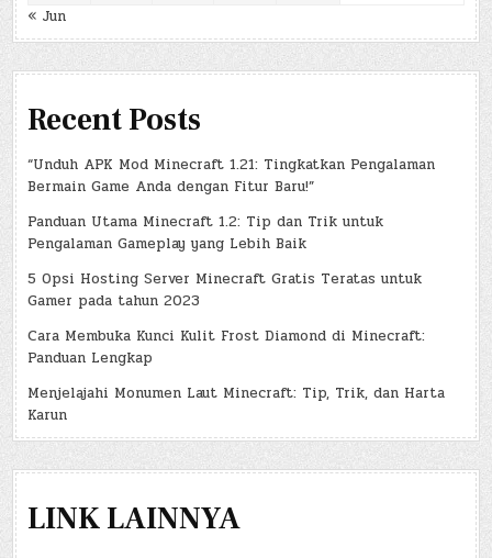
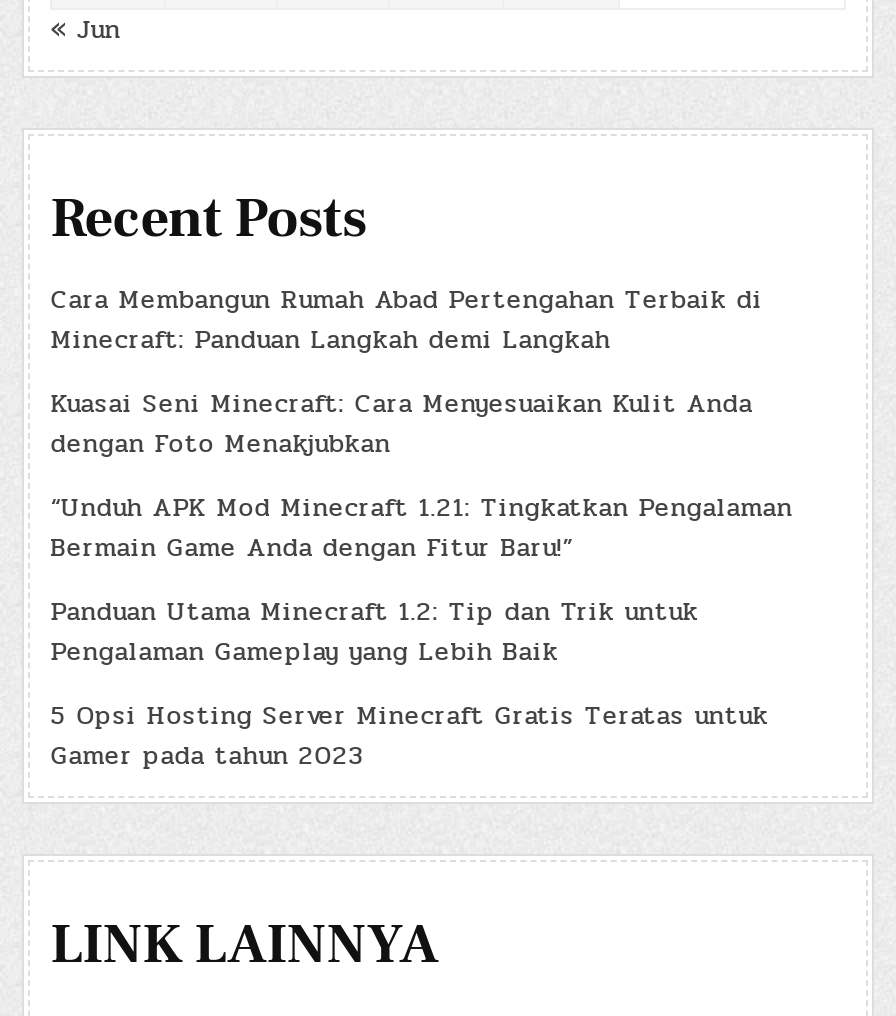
none -> [50,280,762,464] Cara Membangun Rumah Abad Pertengahan Terbaik di | Minecraft: Panduan Langkah demi Langkah | Kuasai Seni Minecraft: Cara Menyesuaikan Kulit Anda | dengan Foto Menakjubkan
moved [28,154,435,312] -> [50,488,792,776]: “Unduh APK Mod Minecraft 1.21: Tingkatkan Pengalaman | Bermain Game Anda dengan Fitur Baru!” | Panduan Utama Minecraft 1.2: Tip dan Trik untuk | Pengalaman Gameplay yang Lebih Baik | 5 Opsi Hosting Server Minecraft Gratis Teratas untuk | Gamer pada tahun 2023
[28,325,445,426] Cara Membuka Kunci Kulit Frost Diamond di Minecraft: | Panduan Lengkap | Menjelajahi Monumen Laut Minecraft: Tip, Trik, dan Harta | Karun -> none

